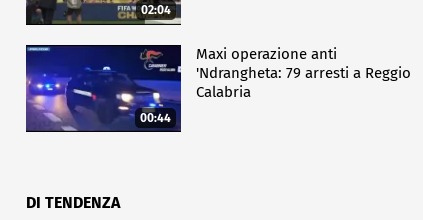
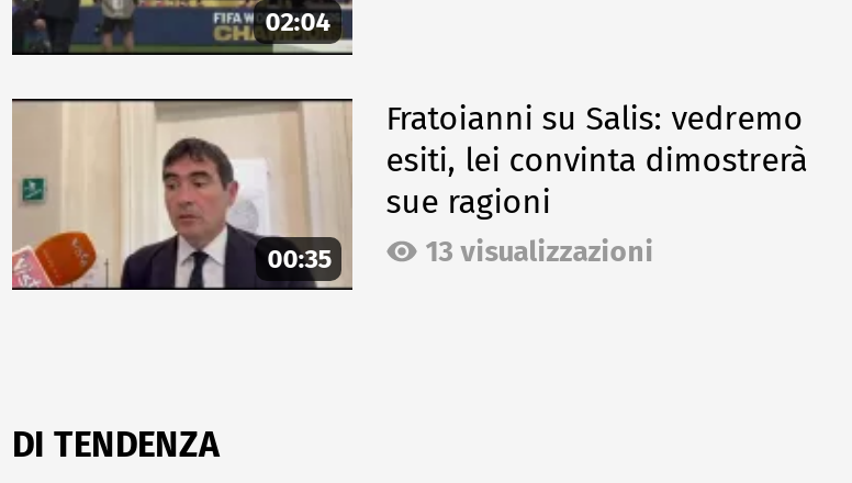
[25,45,182,132] [image] | 00:44 -> [10,99,355,290] [image] | 00:35
[196,45,411,101] Maxi operazione anti | 'Ndrangheta: 79 arresti a Reggio | Calabria -> [386,99,807,269] Fratoianni su Salis: vedremo | esiti, lei convinta dimostrerà | sue ragioni | 13 visualizzazioni

